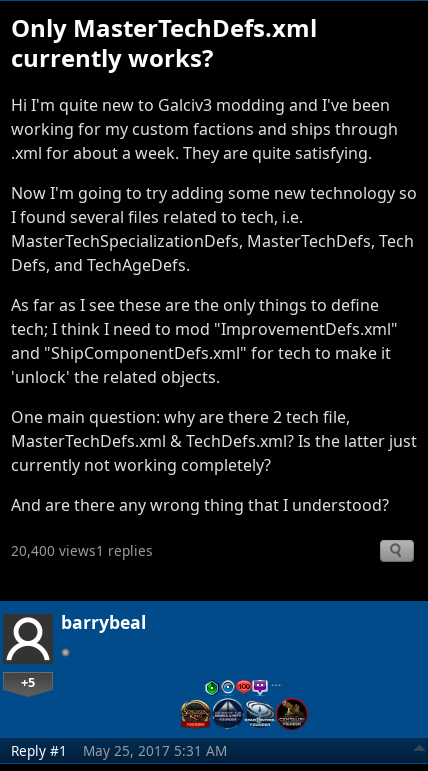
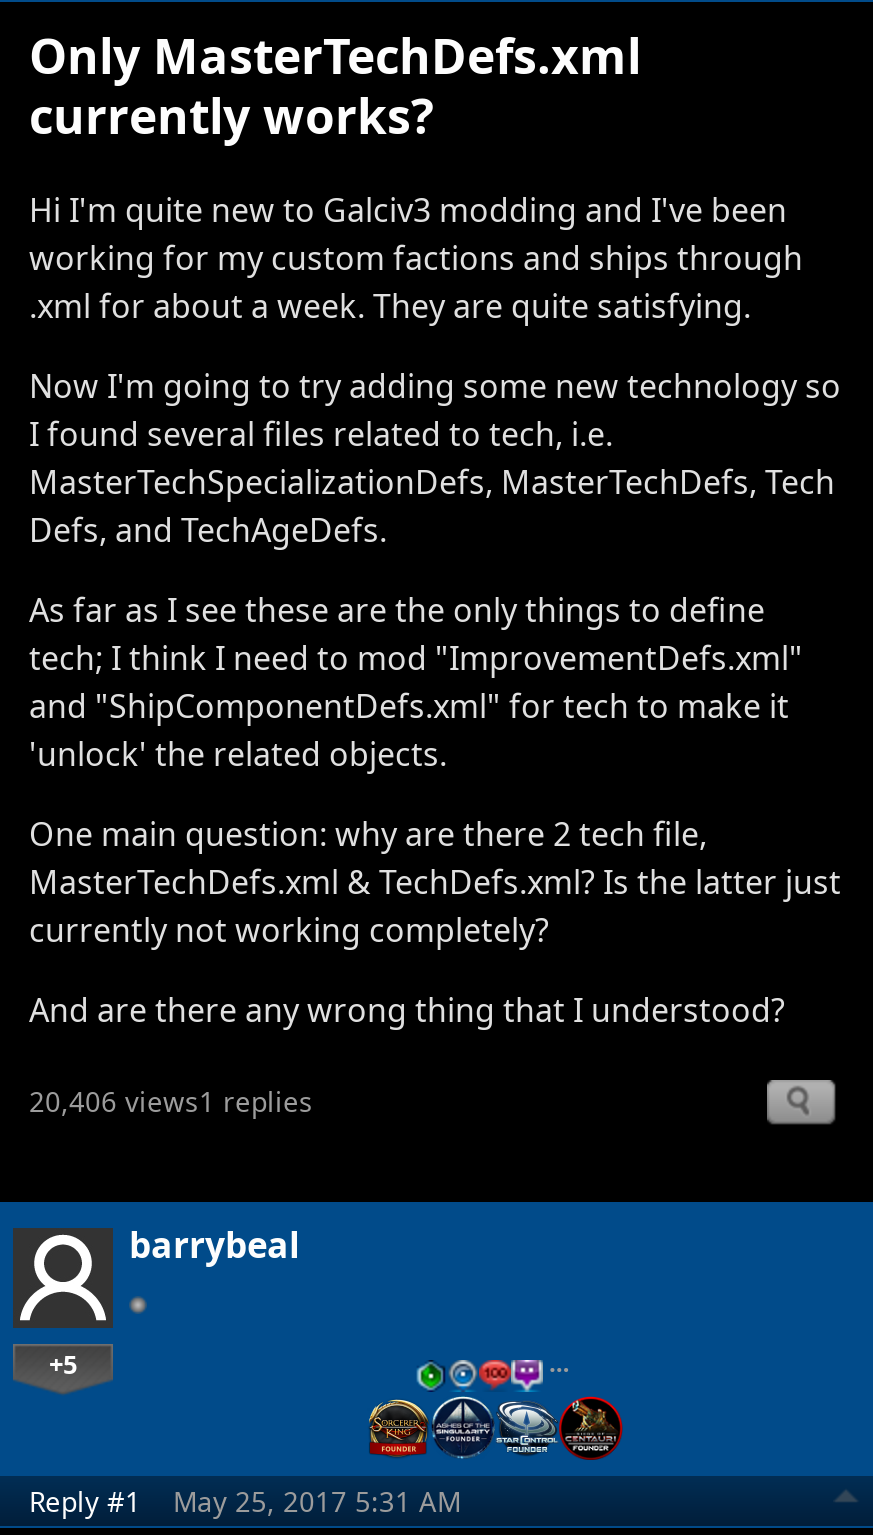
[11,541,153,560] 20,400 views1 replies -> [29,1082,313,1120] 20,406 views1 replies

